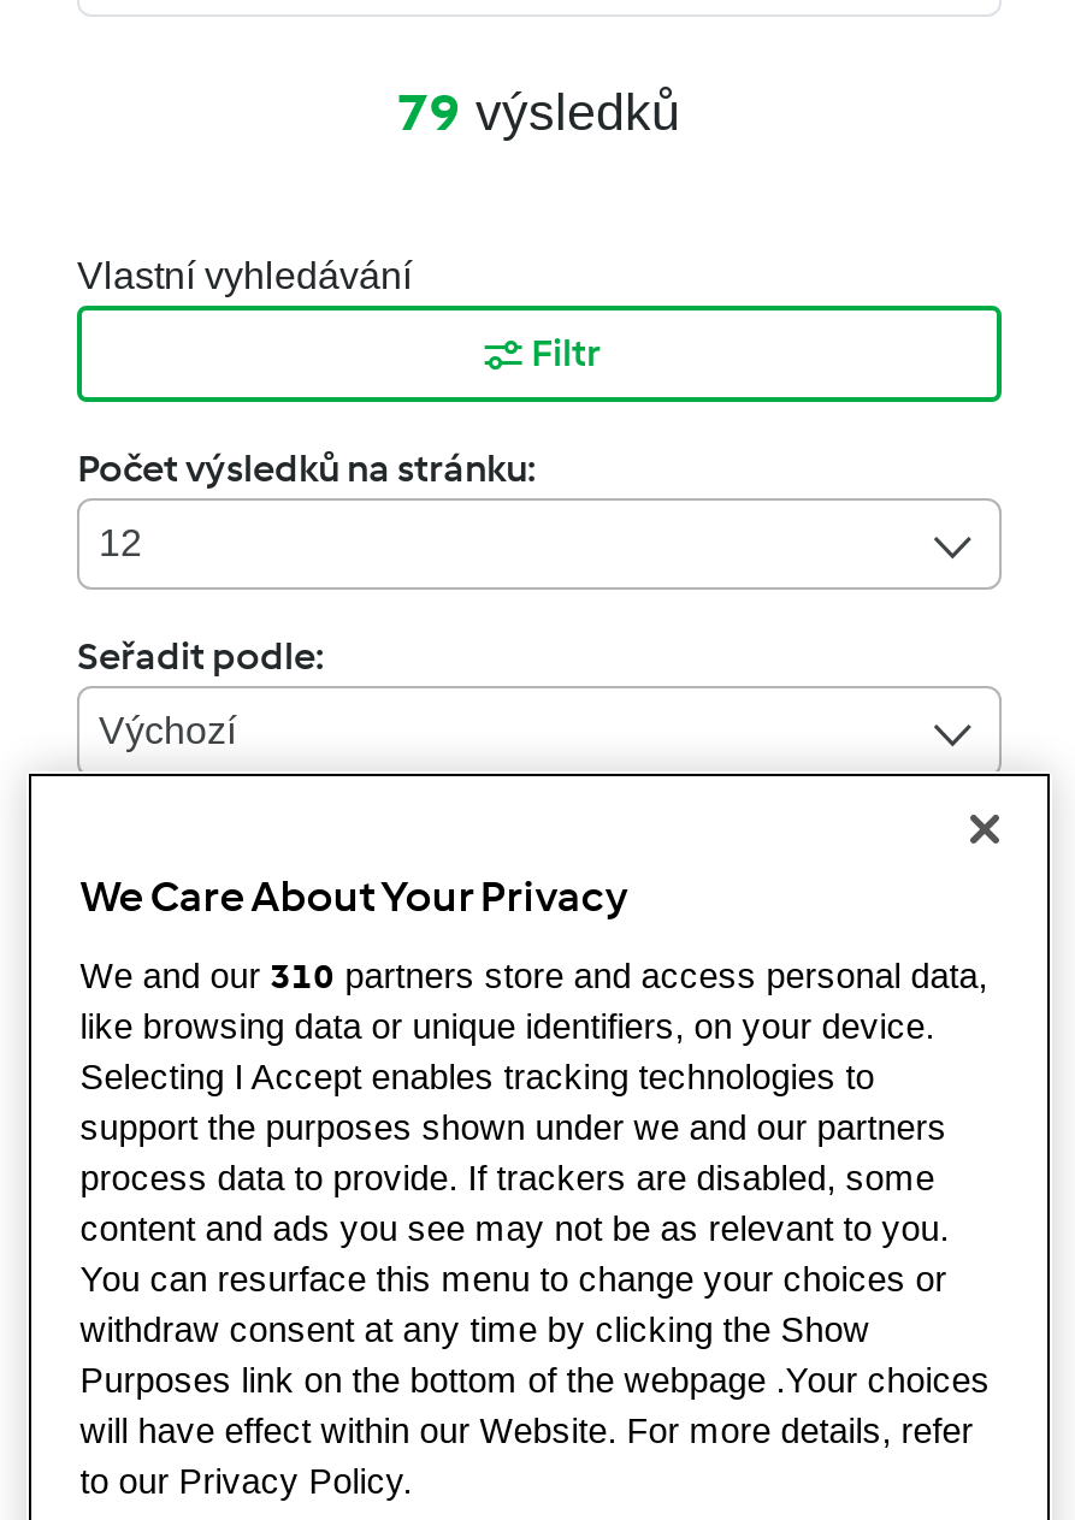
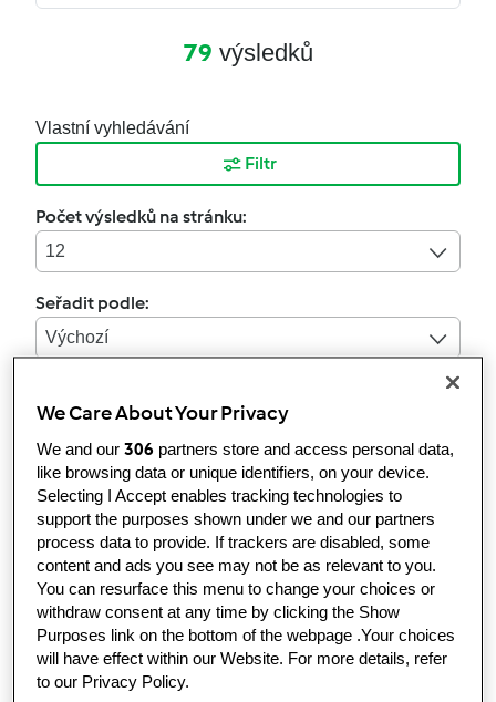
[80,954,988,998] We and our 310 partners store and access personal data, -> [37,440,454,460] We and our 306 partners store and access personal data,

